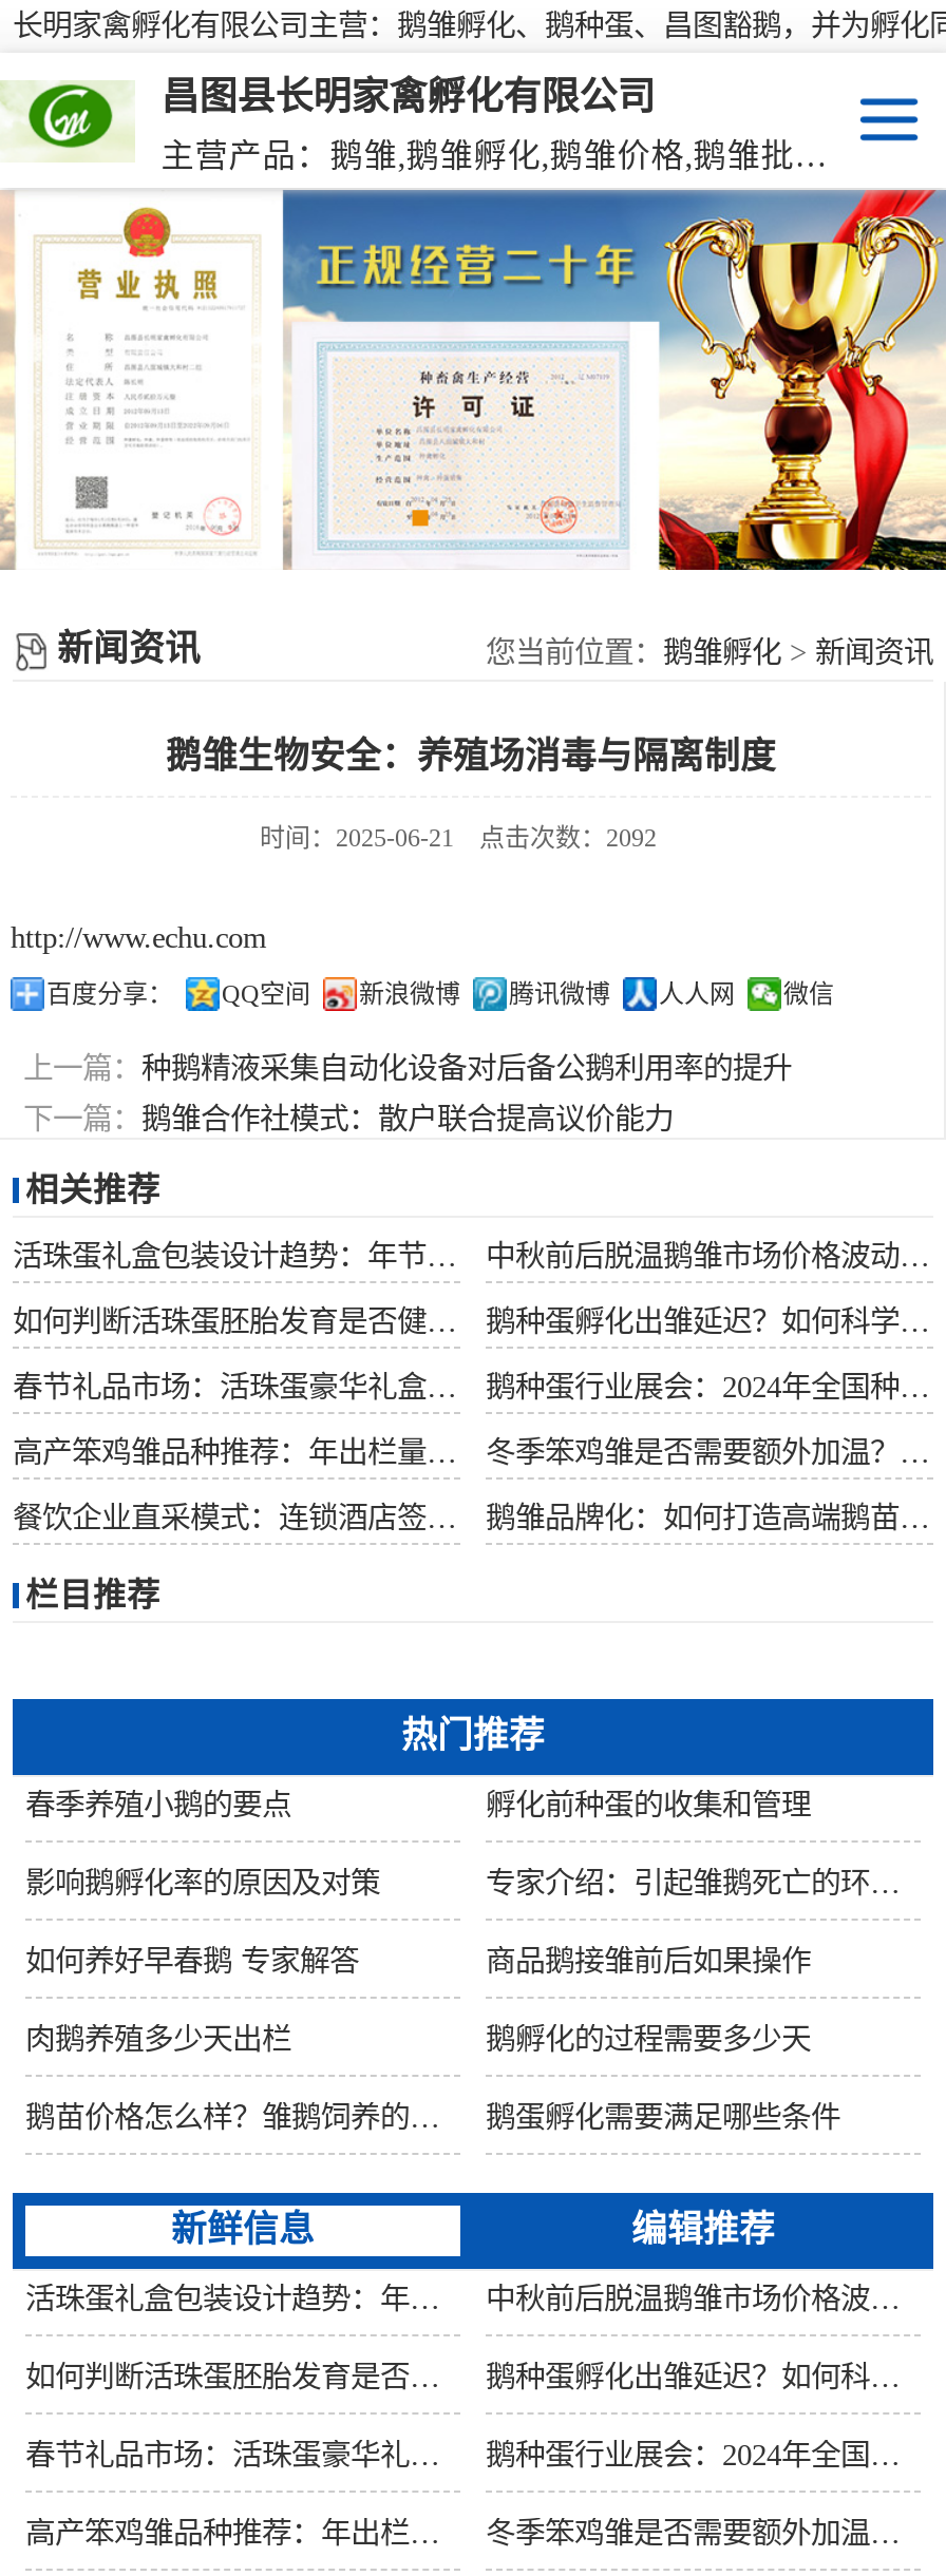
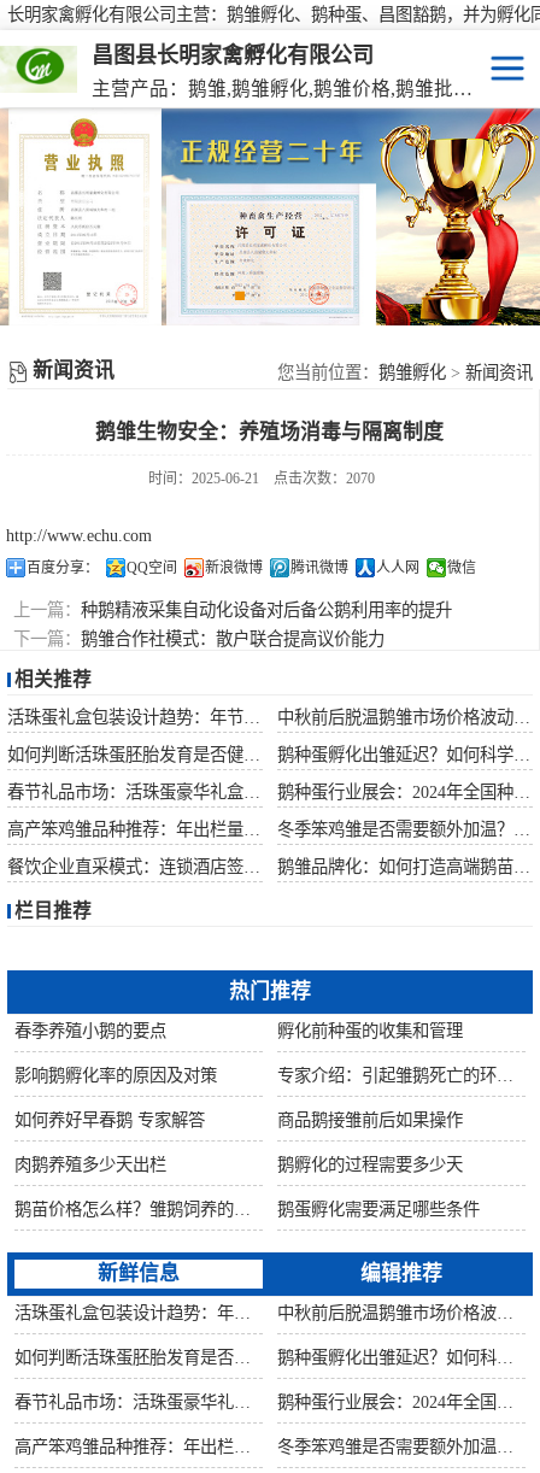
[260,822,657,852] 时间：2025-06-21 点击次数：2092 -> [148,470,375,486] 时间：2025-06-21 点击次数：2070

